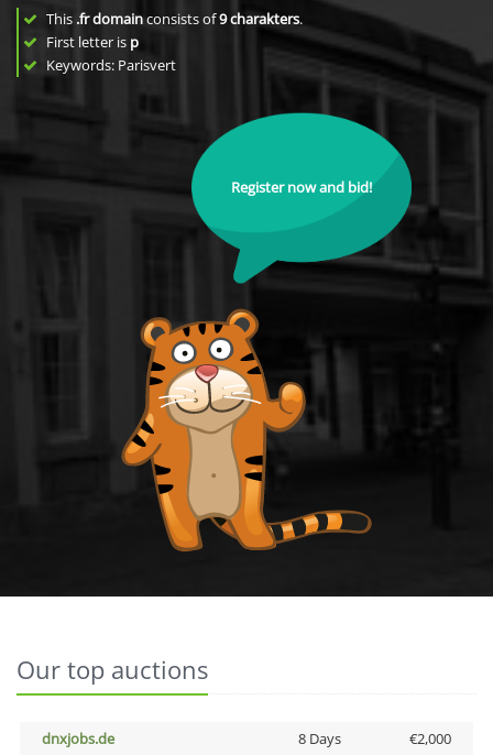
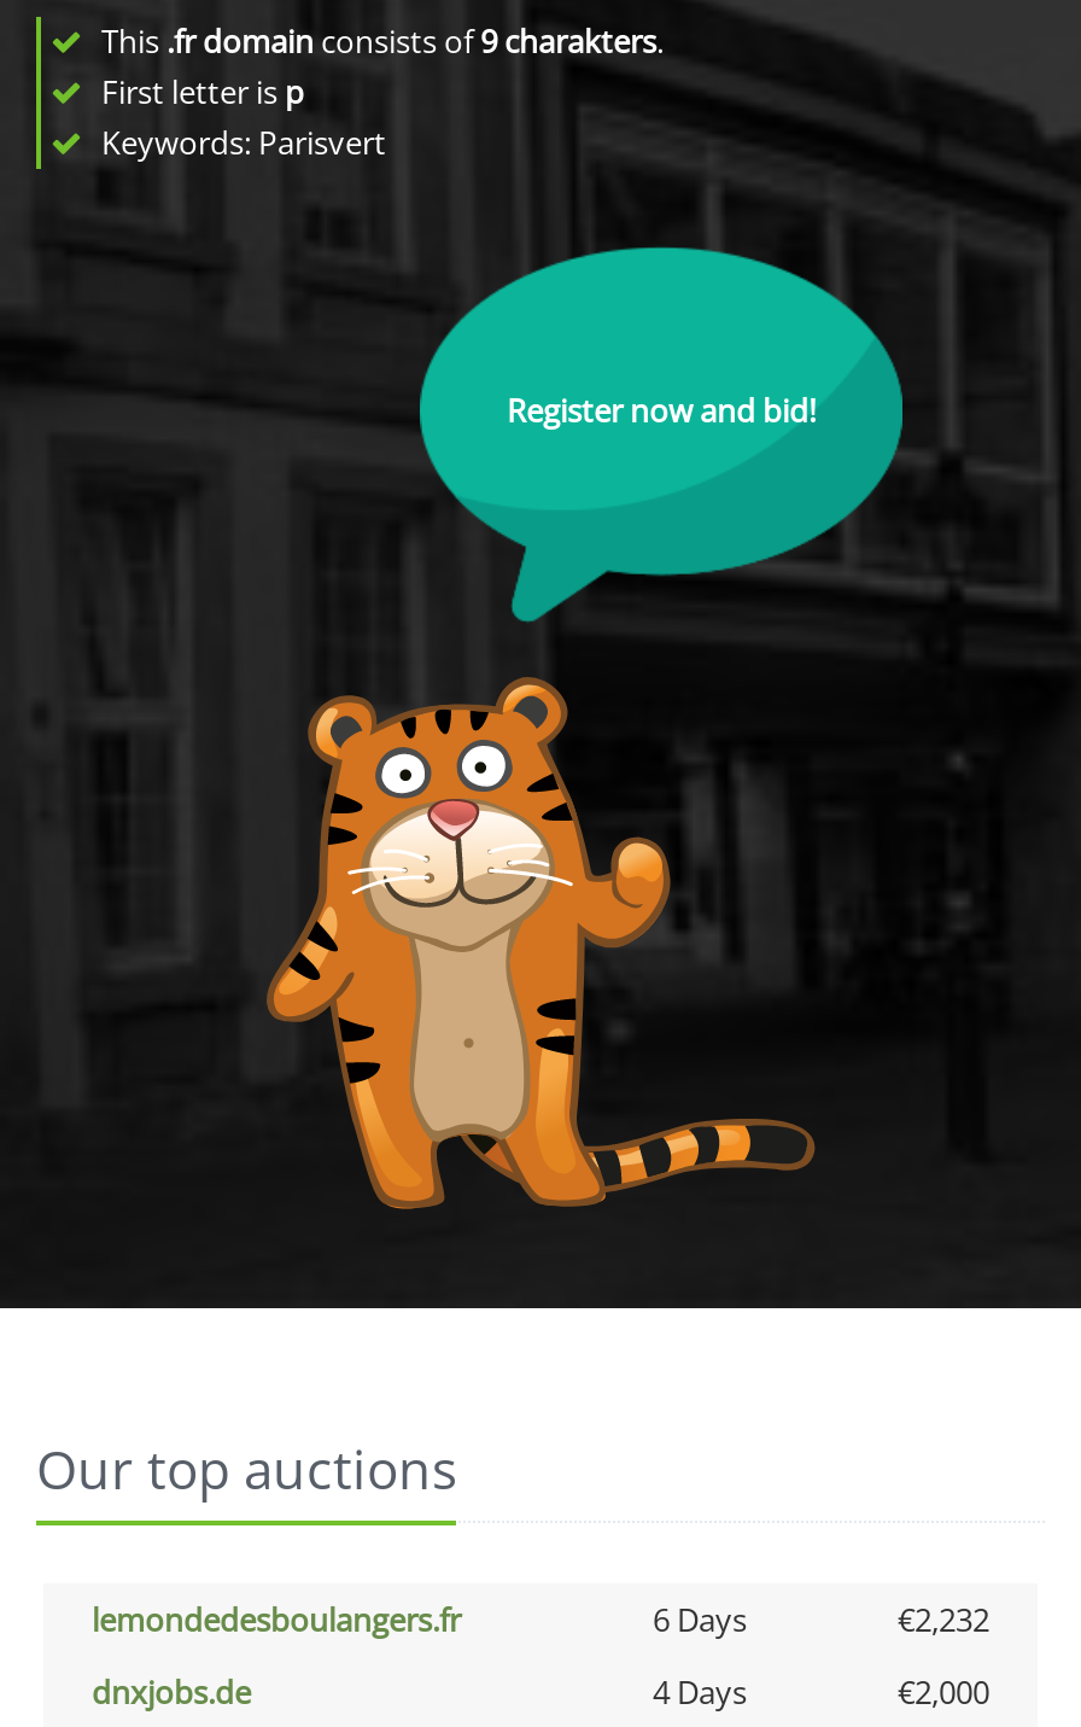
none -> [92,1598,989,1641] lemondedesboulangers.fr | 6 Days | €2,232
[298,729,341,748] 8 Days -> [653,1670,747,1714] 4 Days

